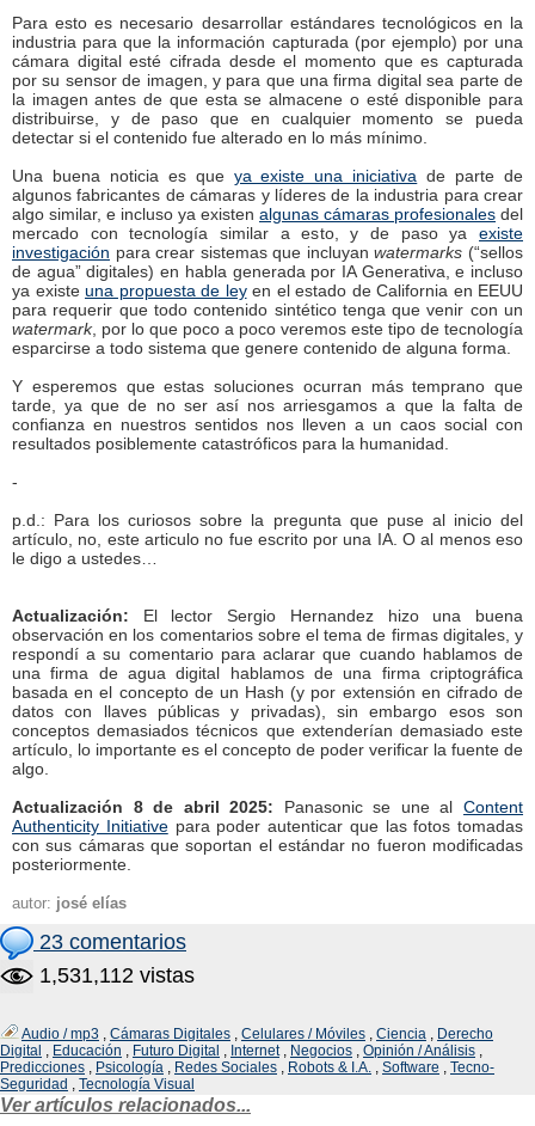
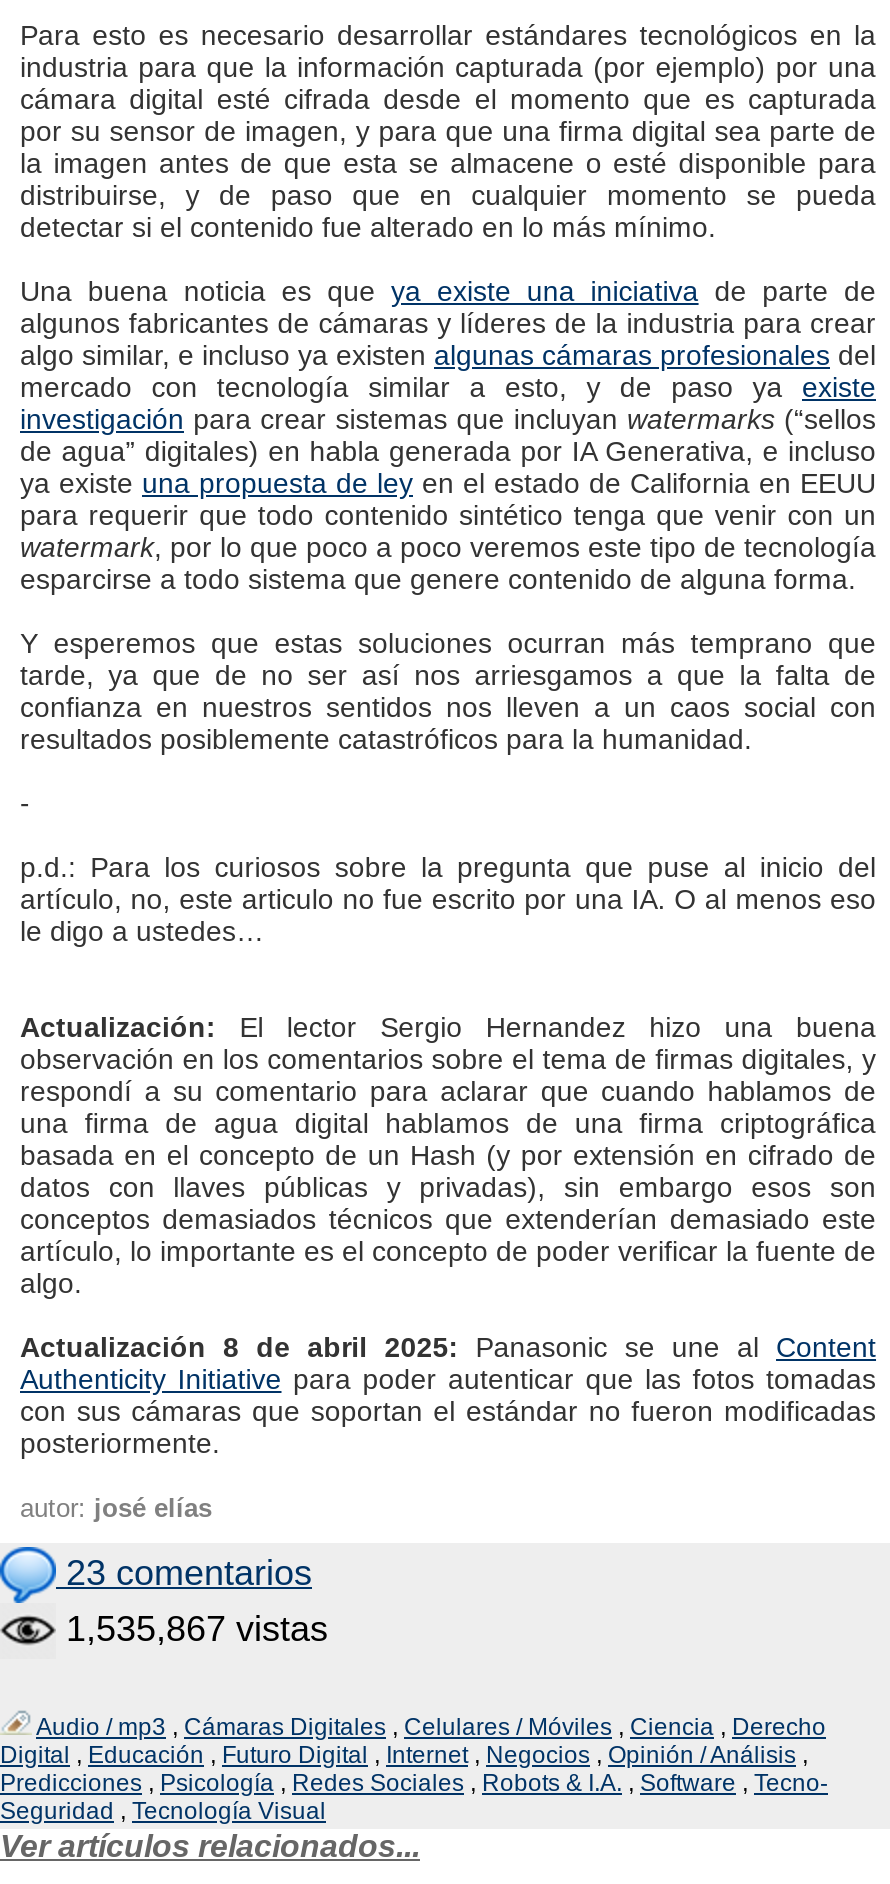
[33,963,195,987] 1,531,112 vistas -> [56,1609,328,1649] 1,535,867 vistas

